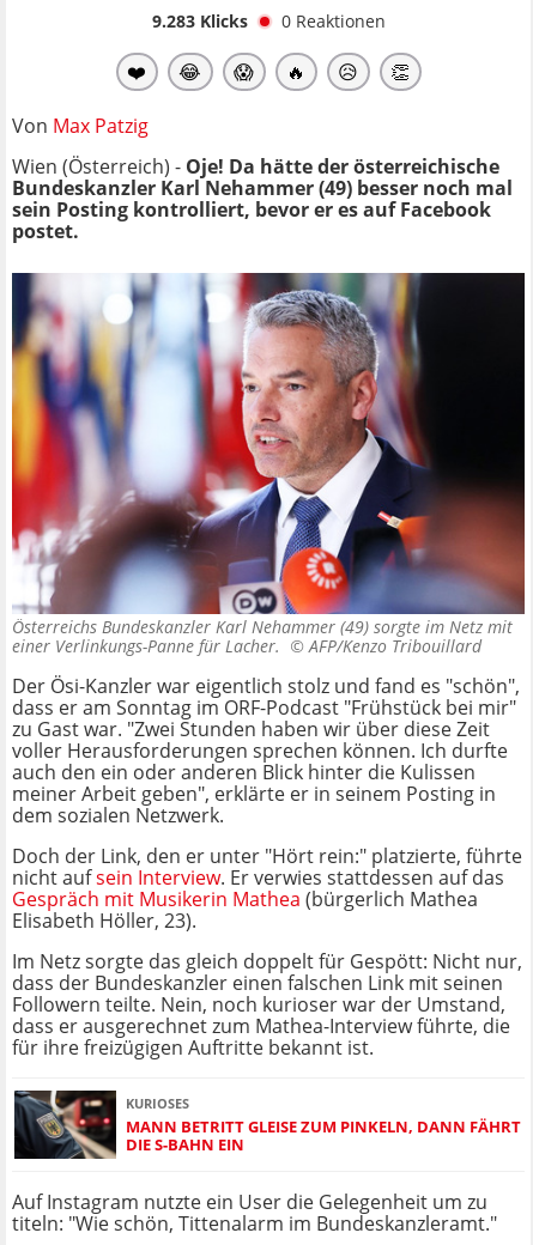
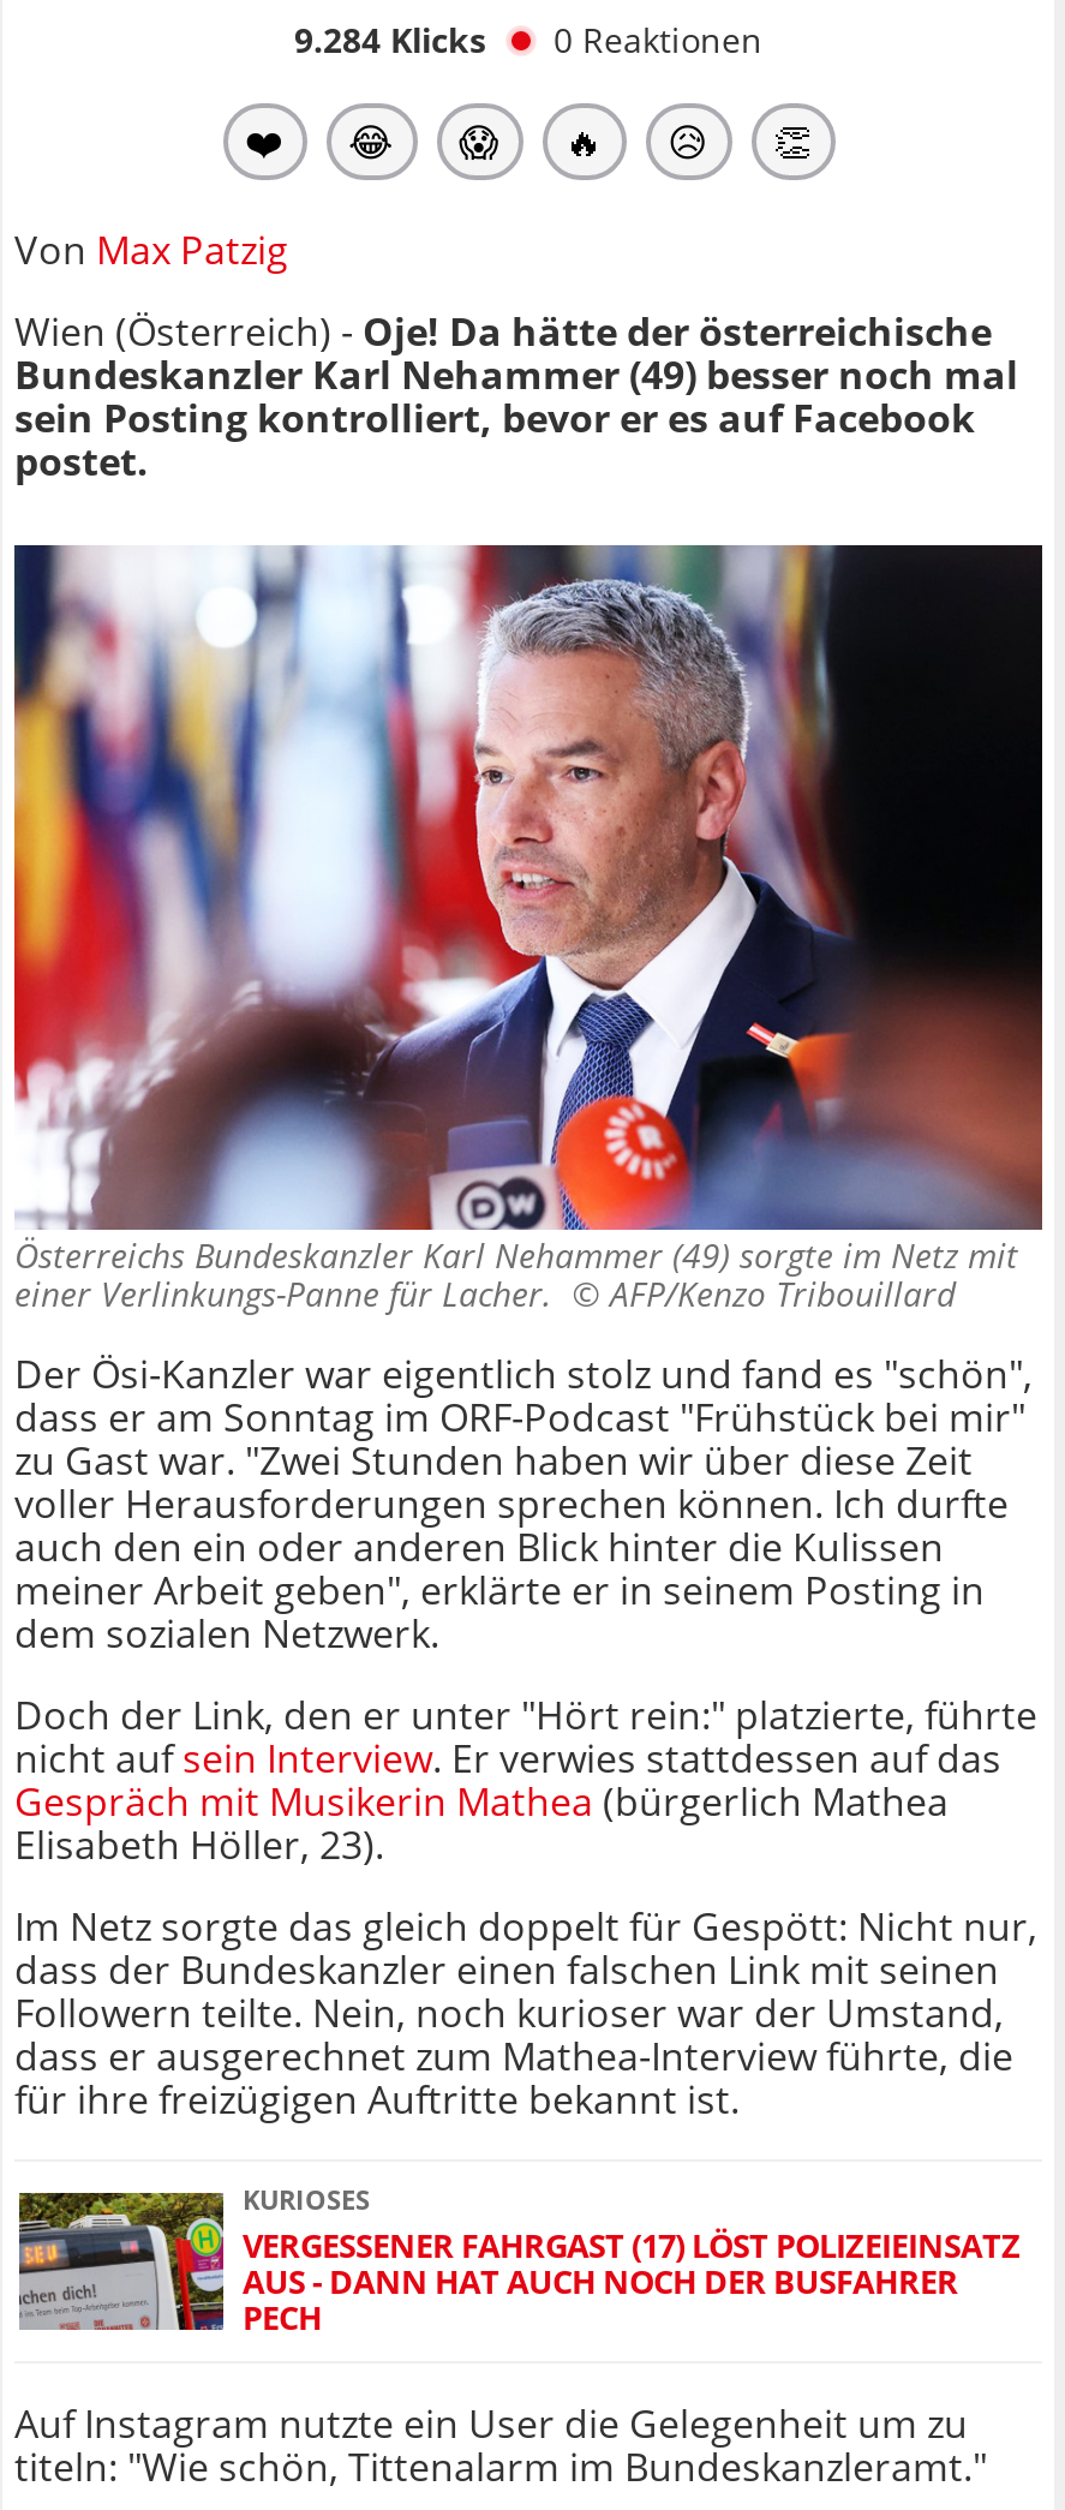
[152,9,385,32] 9.283 Klicks 0 Reaktionen -> [294,16,762,62] 9.284 Klicks 0 Reaktionen
[13,1089,521,1160] [image] | MANN BETRITT GLEISE ZUM PINKELN, DANN FÄHRT | DIE S-BAHN EIN -> [17,2186,1021,2340] [image] | VERGESSENER FAHRGAST (17) LÖST POLIZEIEINSATZ | AUS - DANN HAT AUCH NOCH DER BUSFAHRER | PECH

